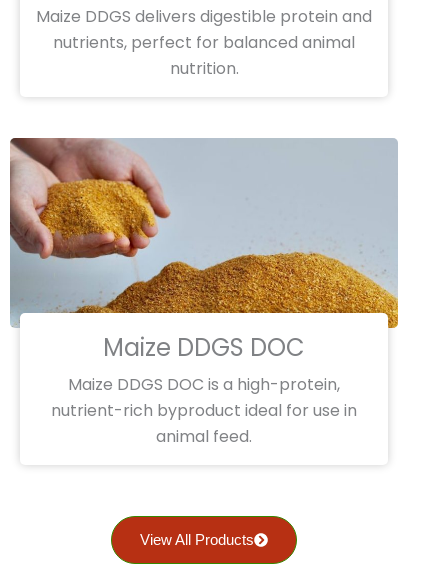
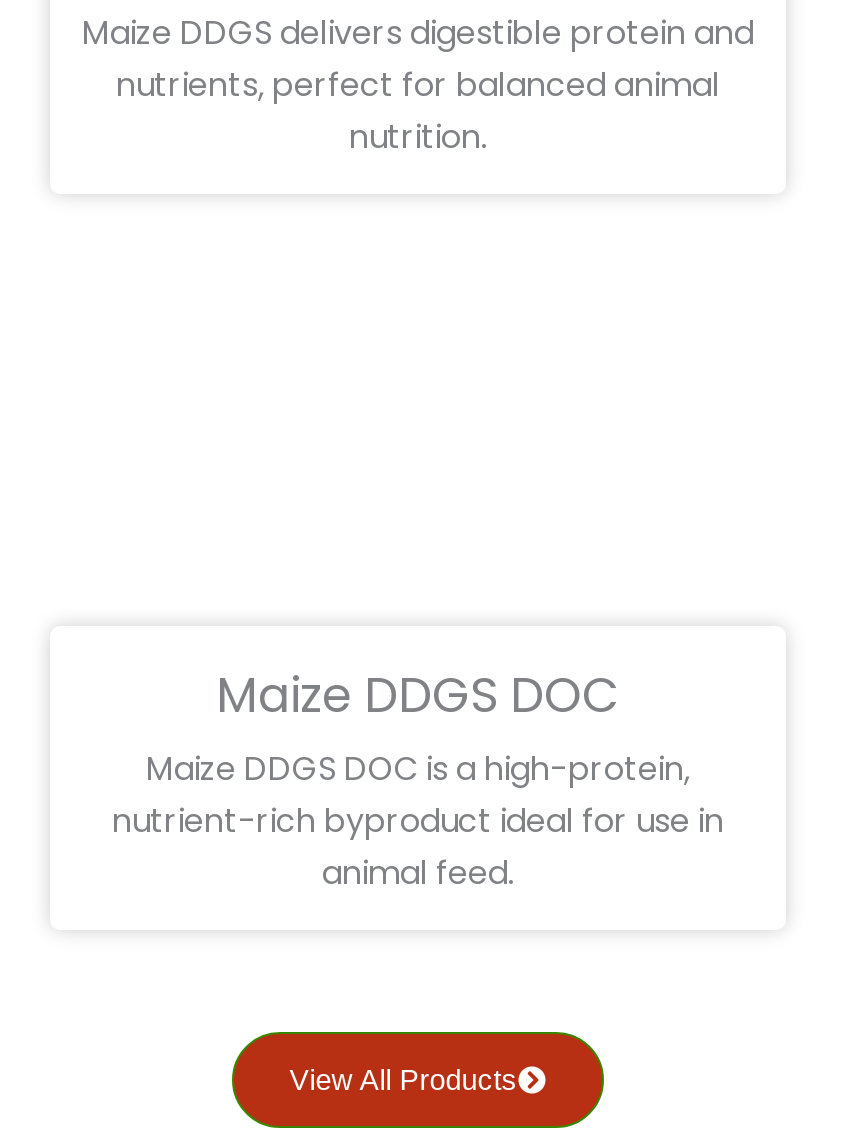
[9,137,399,329] [image] -> none

